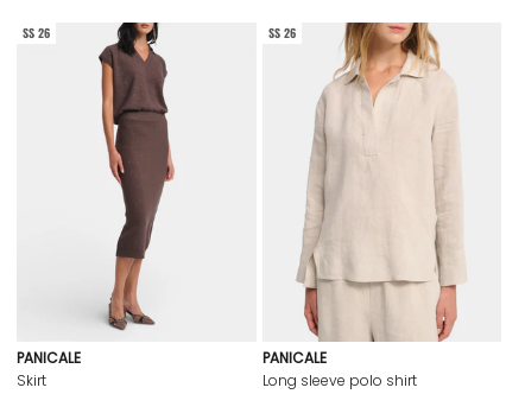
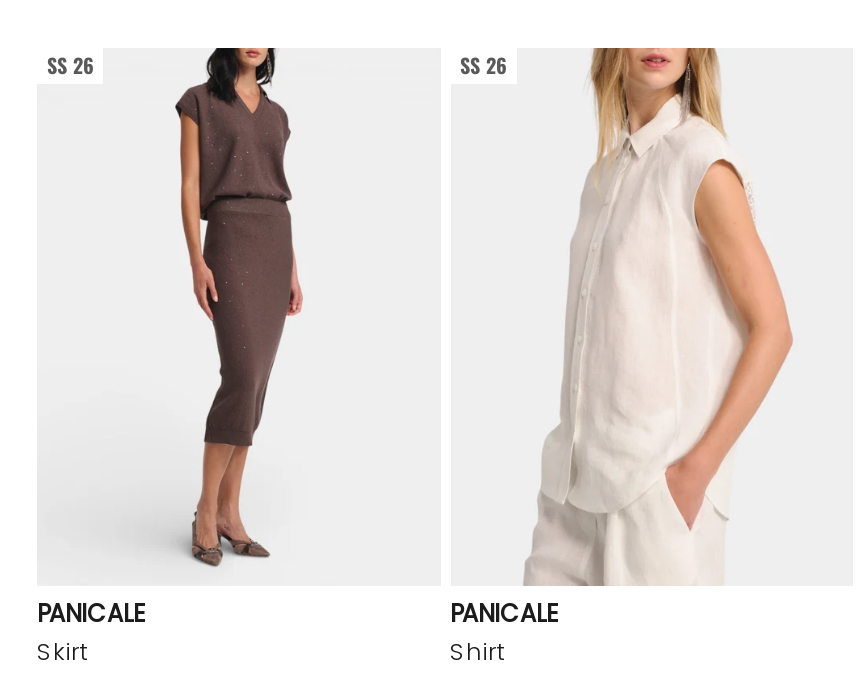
[262,21,466,390] [image] | Long sleeve polo shirt -> [450,48,793,668] [image] | Shirt

